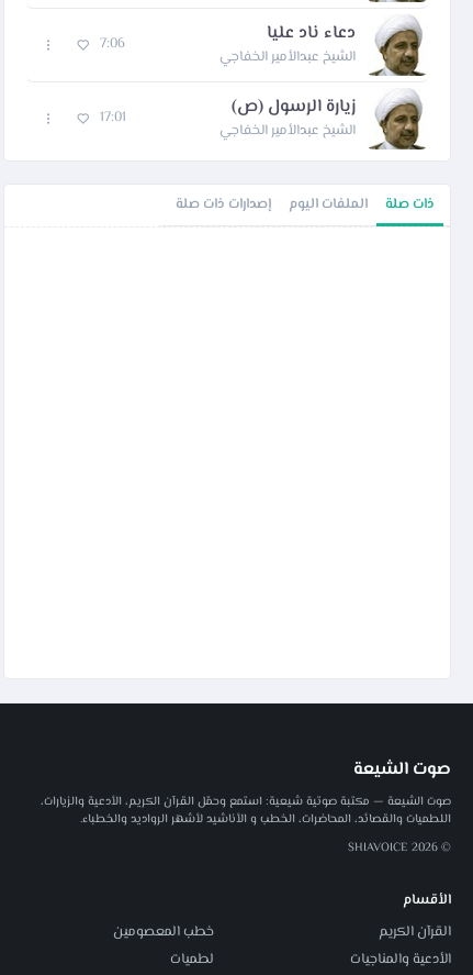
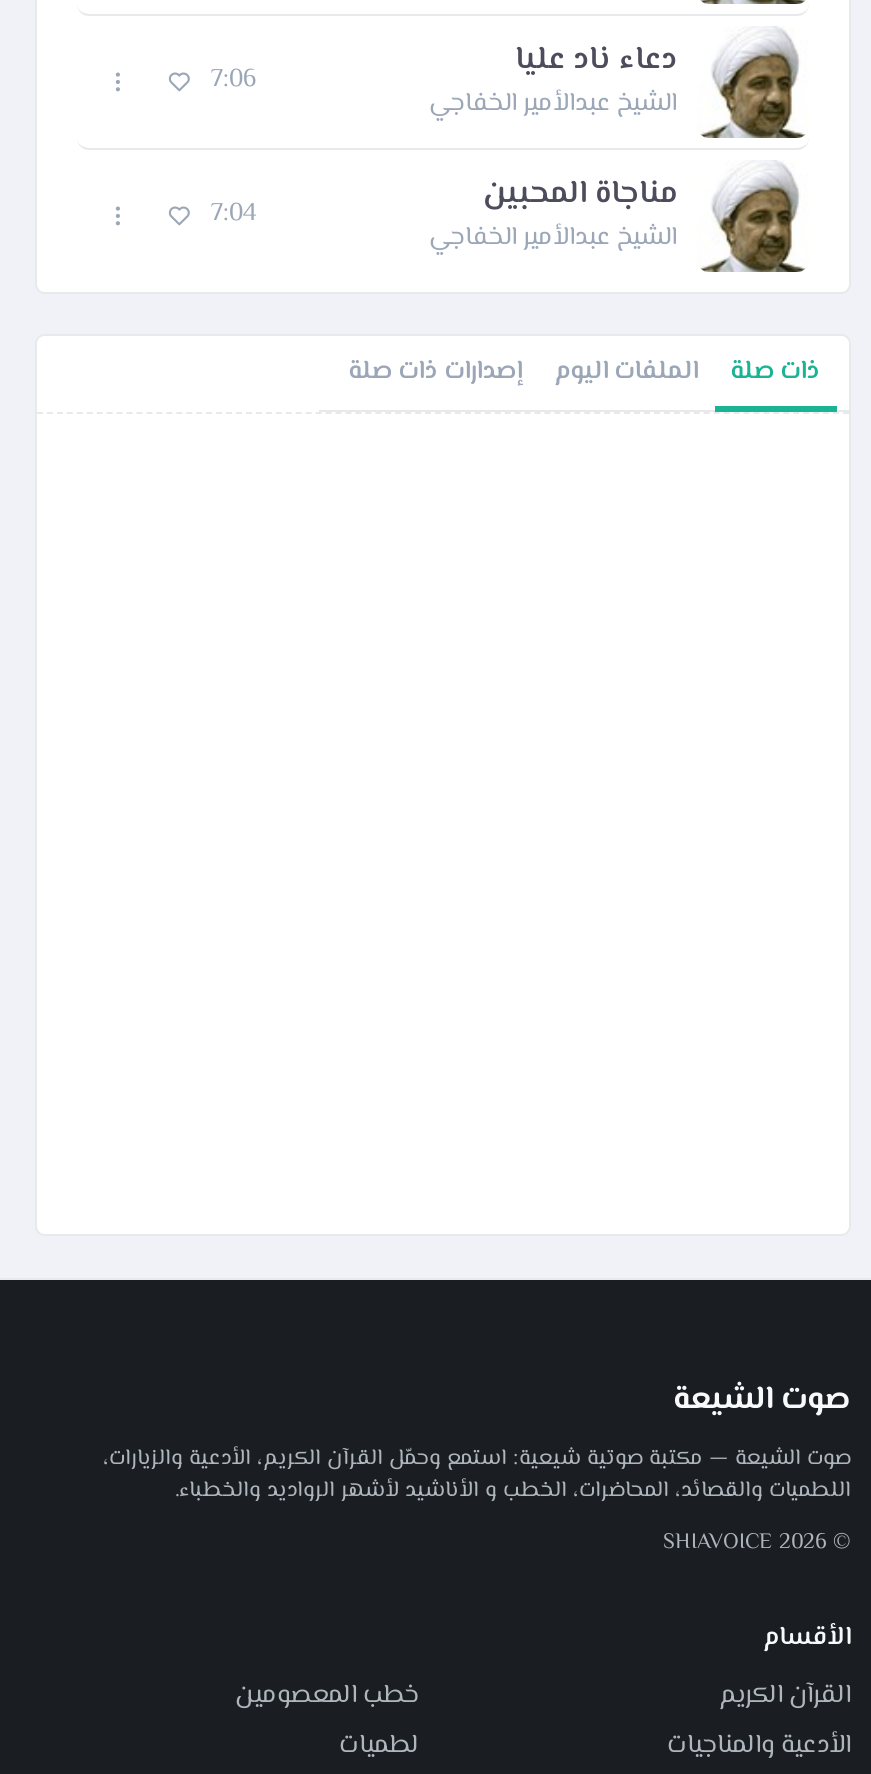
[232,93,356,121] زيارة الرسول (ص) -> [483,170,677,220] مناجاة المحبين
[100,107,126,129] 17:01 -> [211,194,257,234] 7:04

